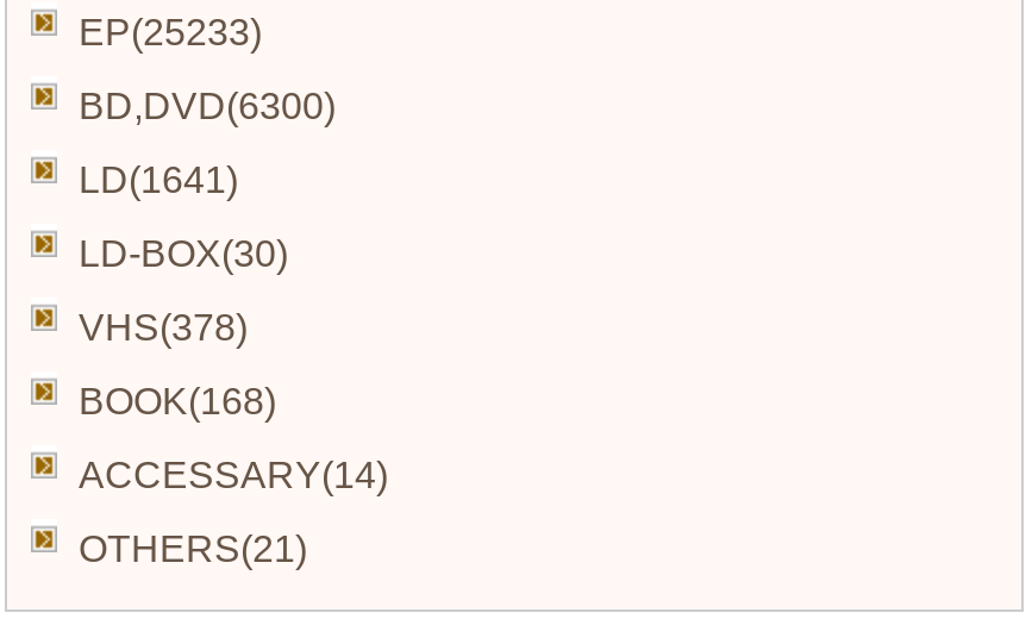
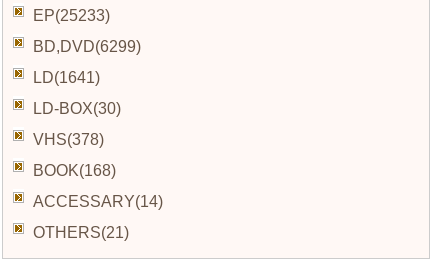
[79,86,336,126] BD,DVD(6300) -> [33,38,141,55] BD,DVD(6299)

